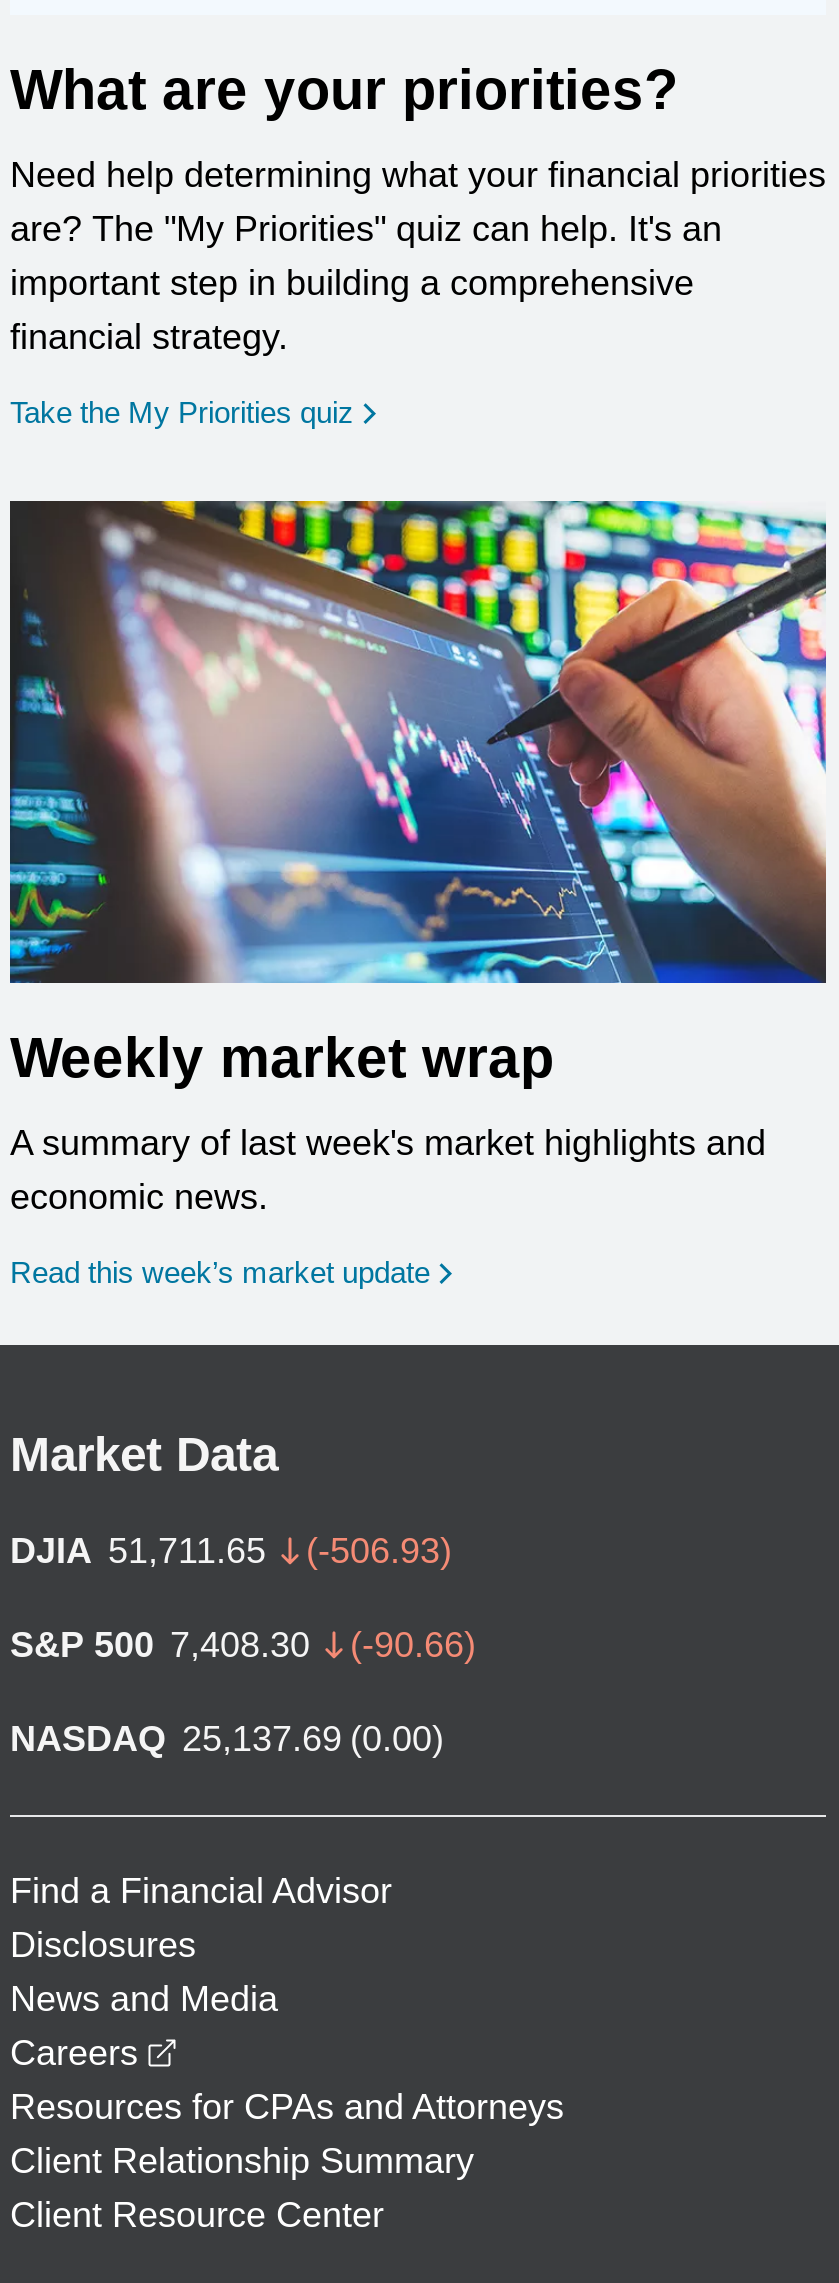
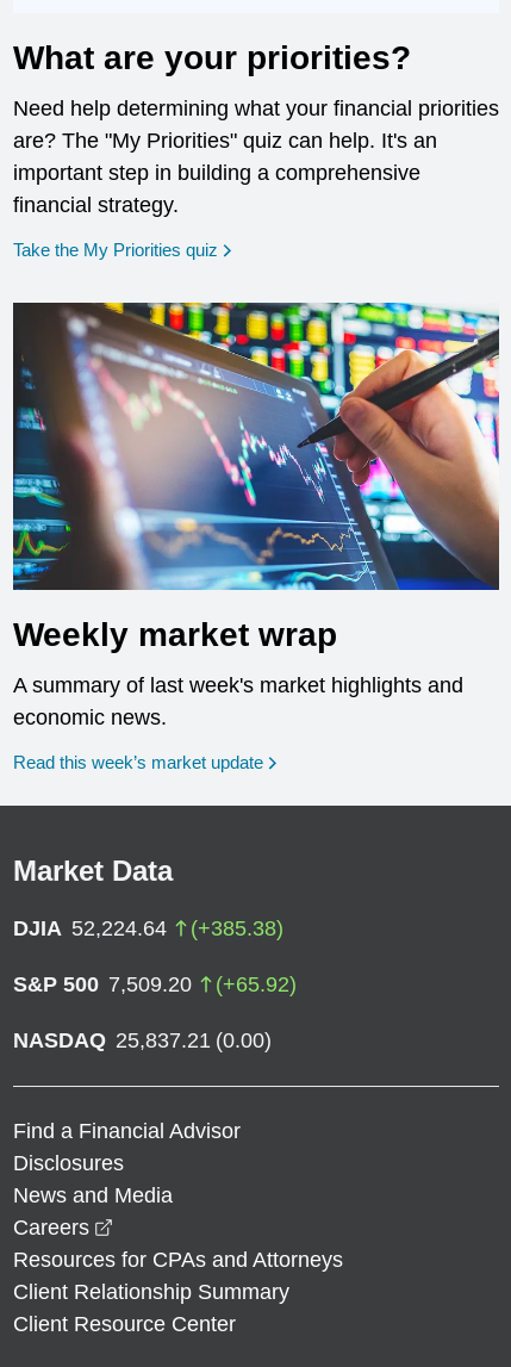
[10,1531,452,1571] DJIA 51,711.65 | (-506.93) -> [13,916,283,940] DJIA 52,224.64 | (+385.38)
[10,1625,476,1665] S&P 500 7,408.30 | (-90.66) -> [13,972,297,996] S&P 500 7,509.20 | (+65.92)
[10,1719,444,1759] NASDAQ 25,137.69 (0.00) -> [13,1028,272,1052] NASDAQ 25,837.21 (0.00)

